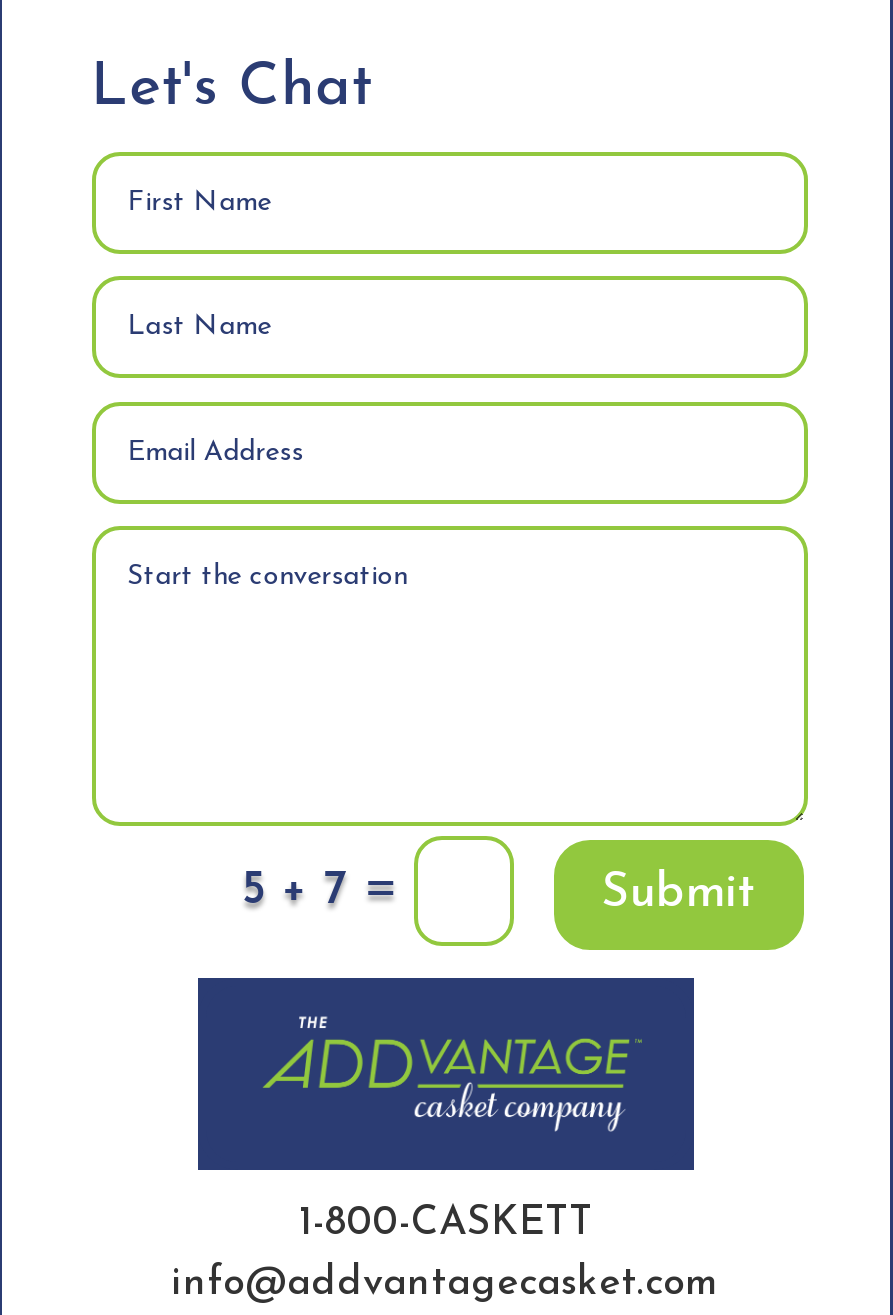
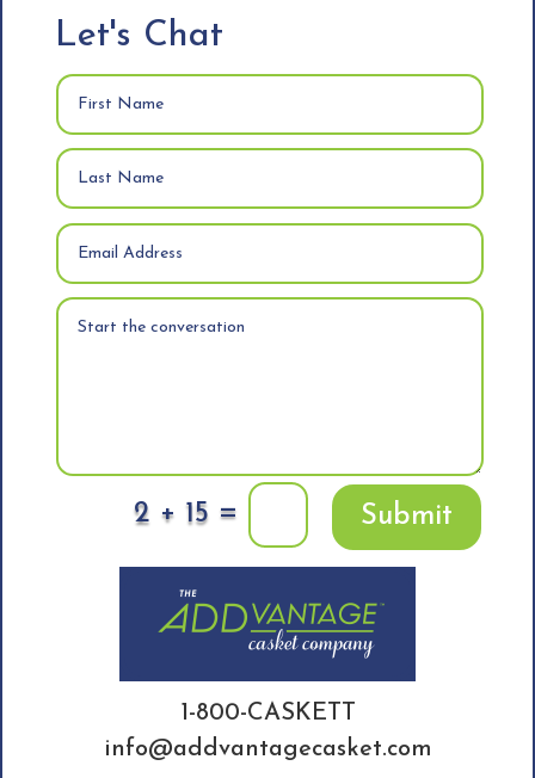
[241,864,413,915] 5 + 7 = -> [133,499,248,529] 2 + 15 =

